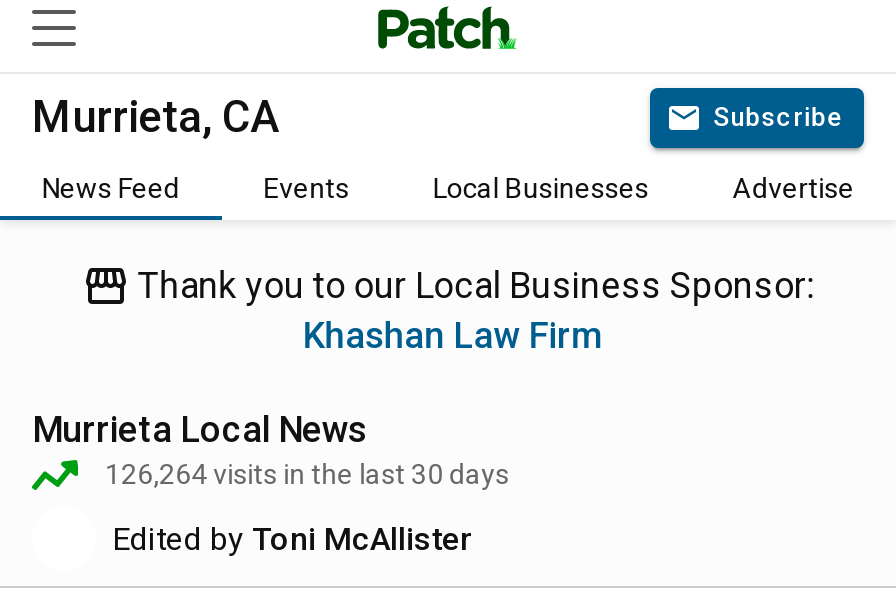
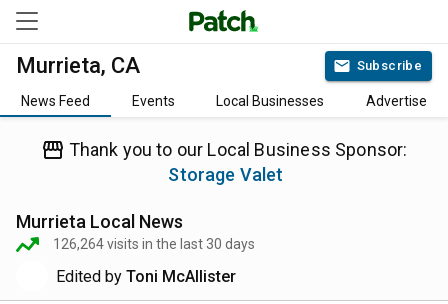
[302,314,602,356] Khashan Law Firm -> [168,164,284,185] Storage Valet

